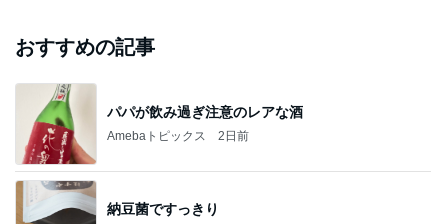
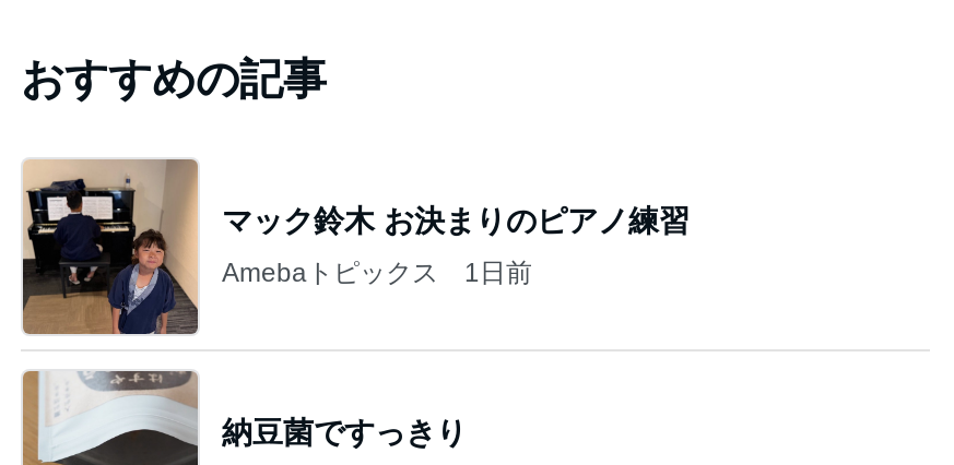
[16,85,303,165] [image] | パパが飲み過ぎ注意のレアな酒 -> [21,159,690,336] [image] | マック鈴木 お決まりのピアノ練習
[107,129,249,143] Amebaトピックス 2日前 -> [222,258,532,288] Amebaトピックス 1日前

